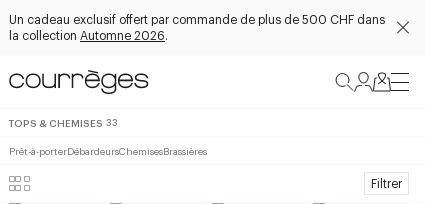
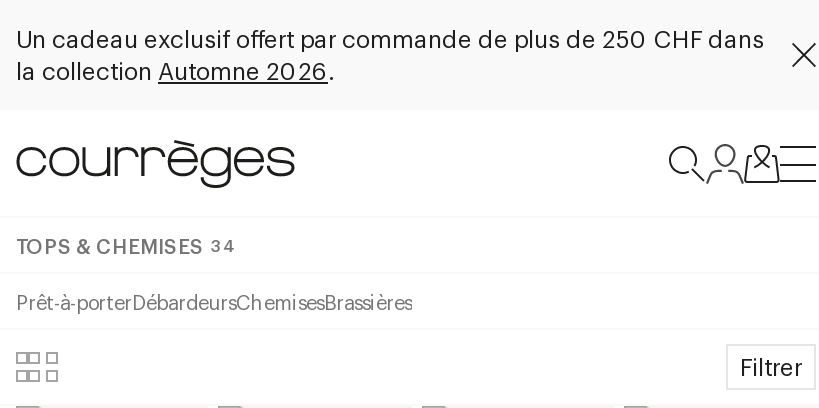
[9,10,385,26] Un cadeau exclusif offert par commande de plus de 500 CHF dans -> [16,21,764,53] Un cadeau exclusif offert par commande de plus de 250 CHF dans
[9,115,118,128] TOPS & CHEMISES 33 -> [16,231,235,257] TOPS & CHEMISES 34

